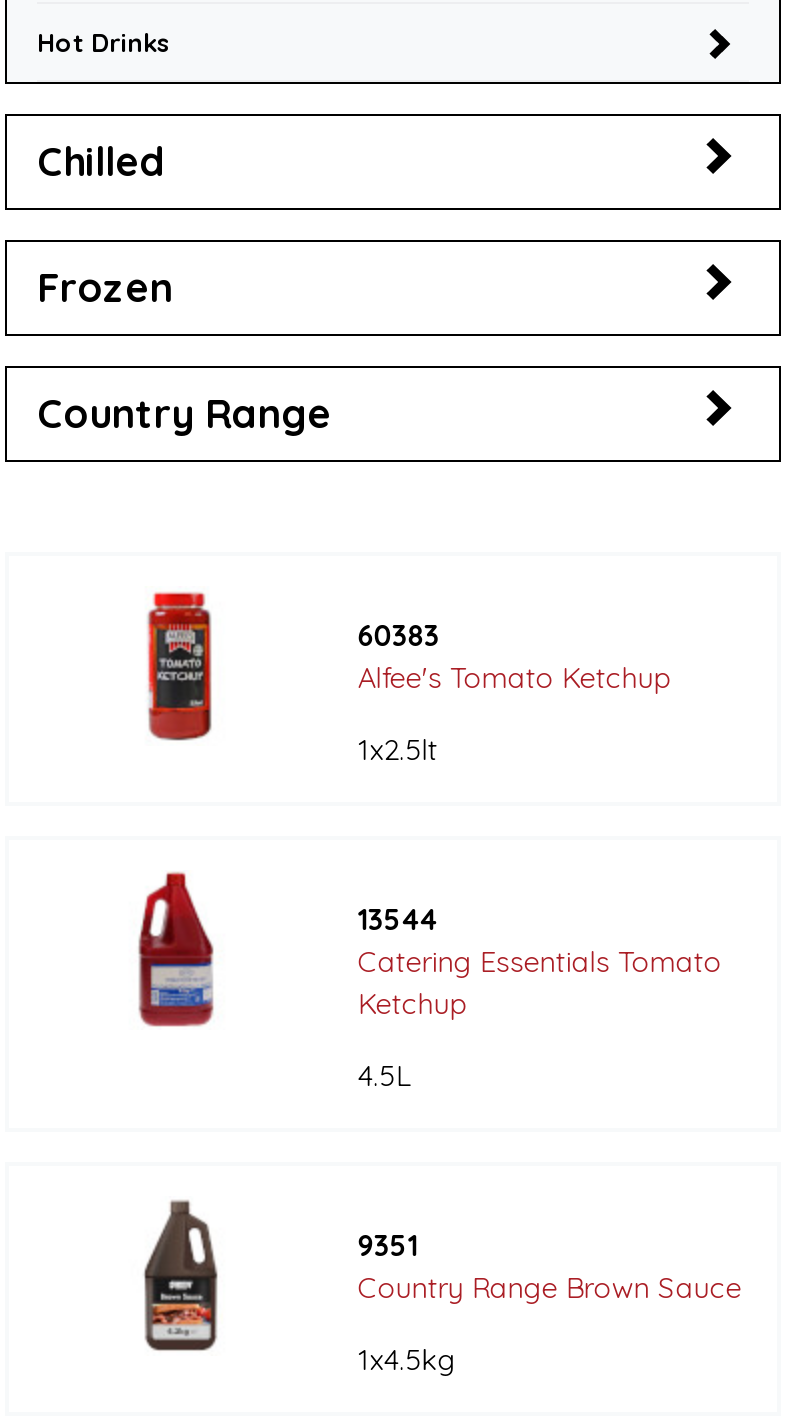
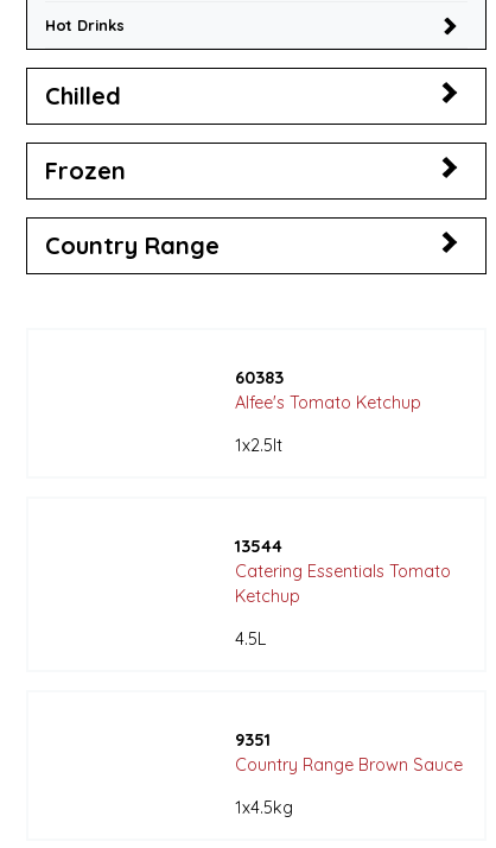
[145,590,213,742] [image] -> none
[137,870,215,1028] [image] -> none
[143,1198,219,1352] [image] -> none

